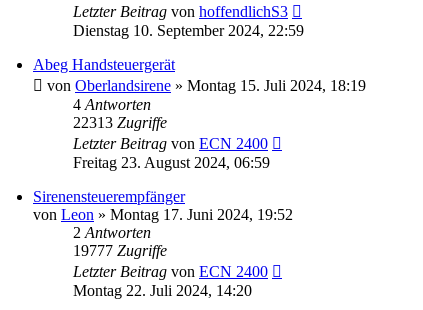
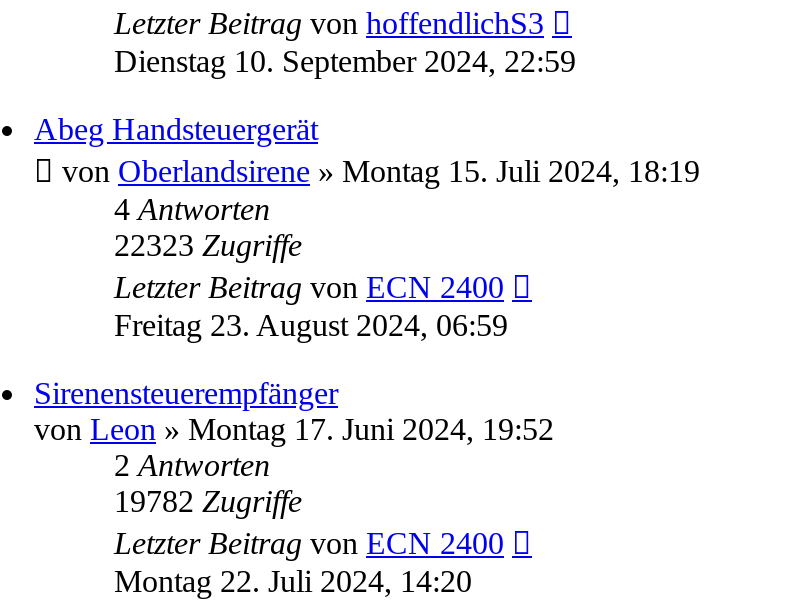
[73,114,167,131] 22313 Zugriffe -> [114,228,302,262] 22323 Zugriffe
[73,242,167,259] 19777 Zugriffe -> [114,484,302,518] 19782 Zugriffe

